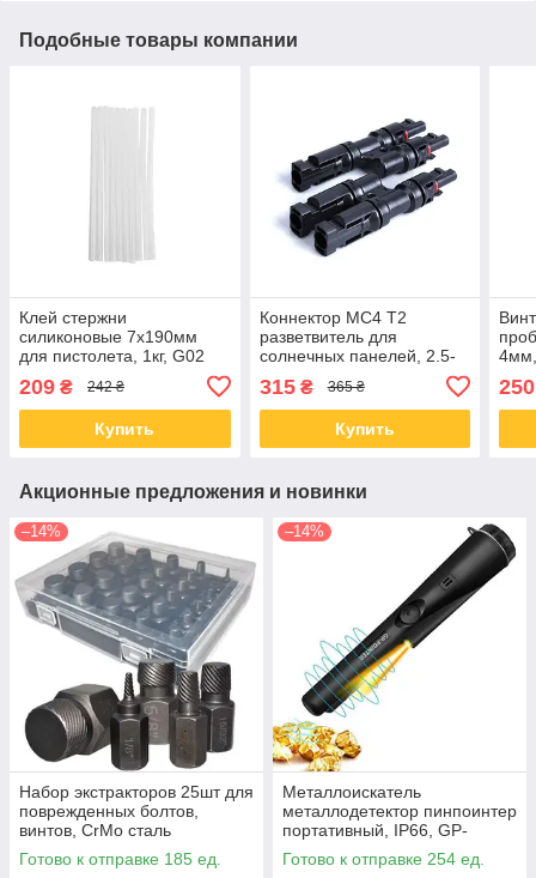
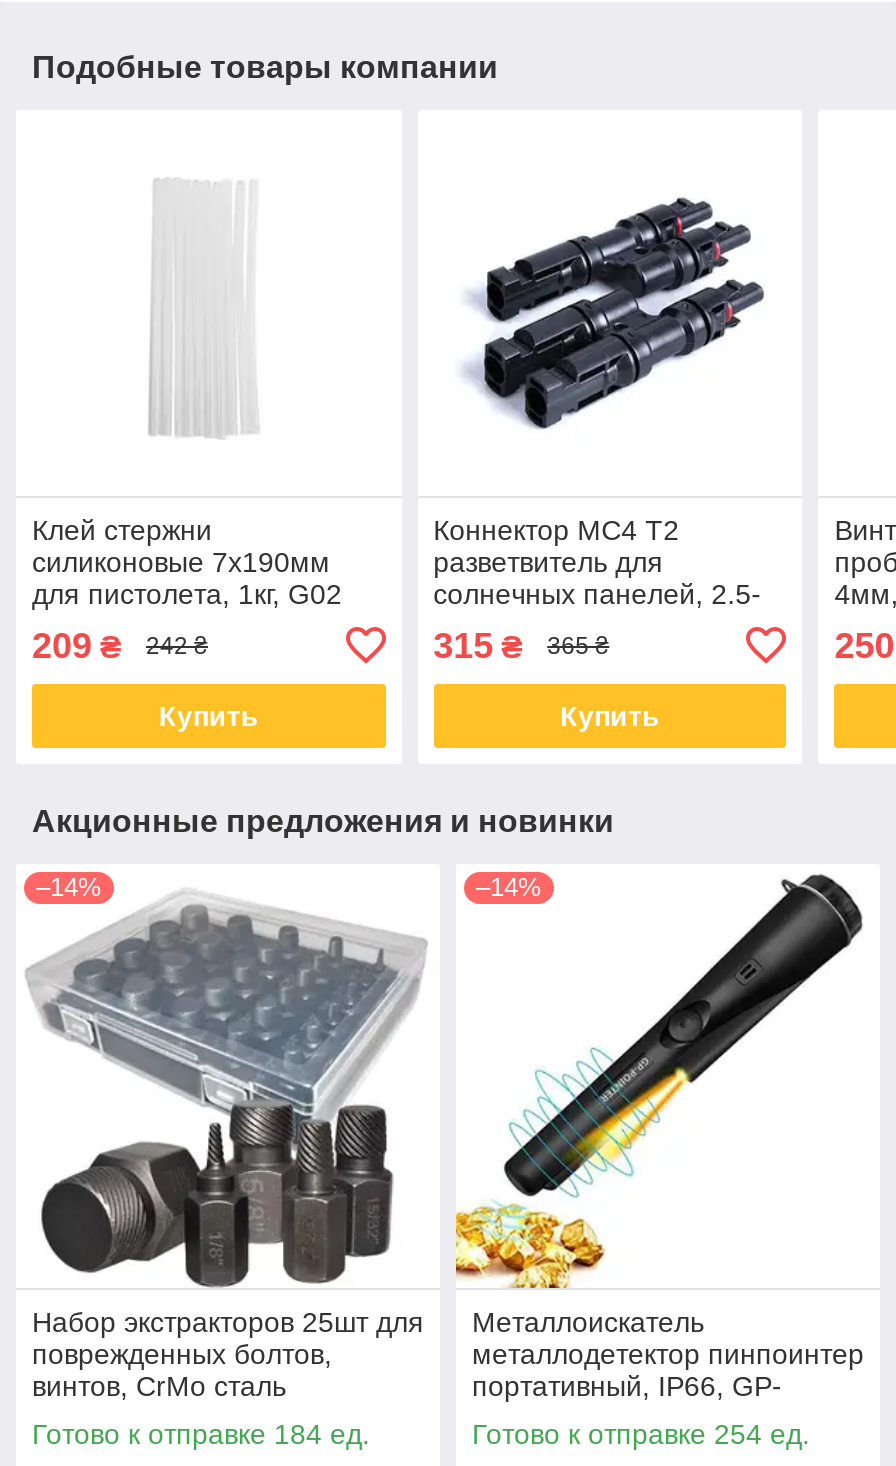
[19,849,221,868] Готово к отправке 185 ед. -> [32,1418,370,1450] Готово к отправке 184 ед.

